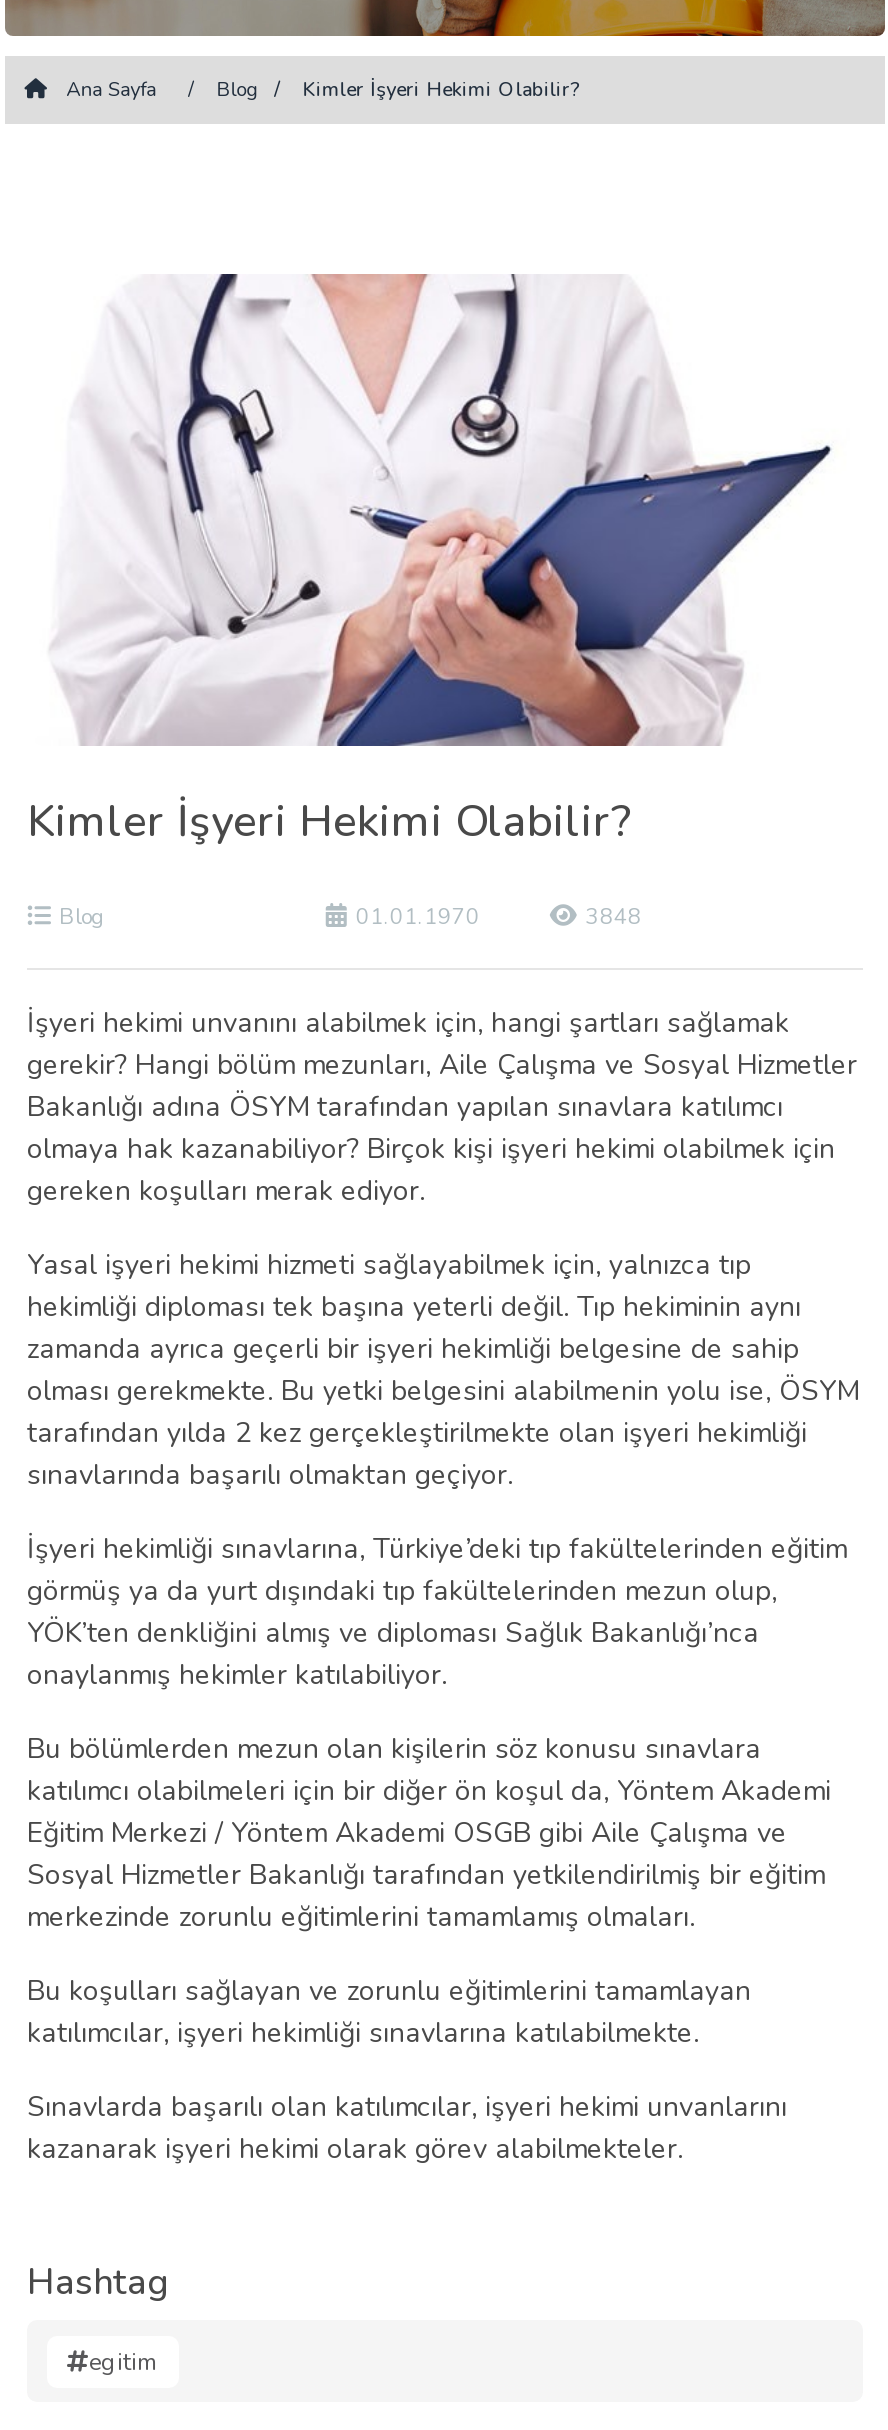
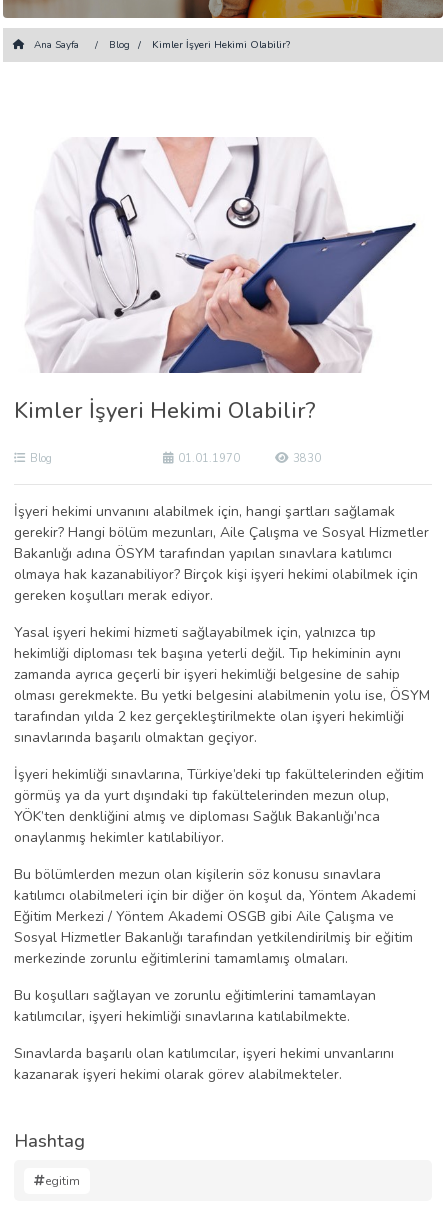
[586,902,642,932] 3848 -> [293,451,321,466] 3830

